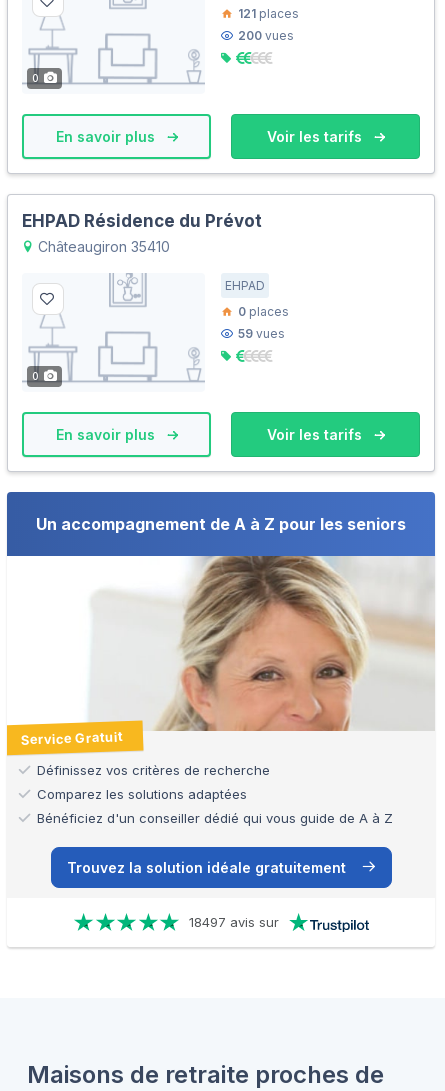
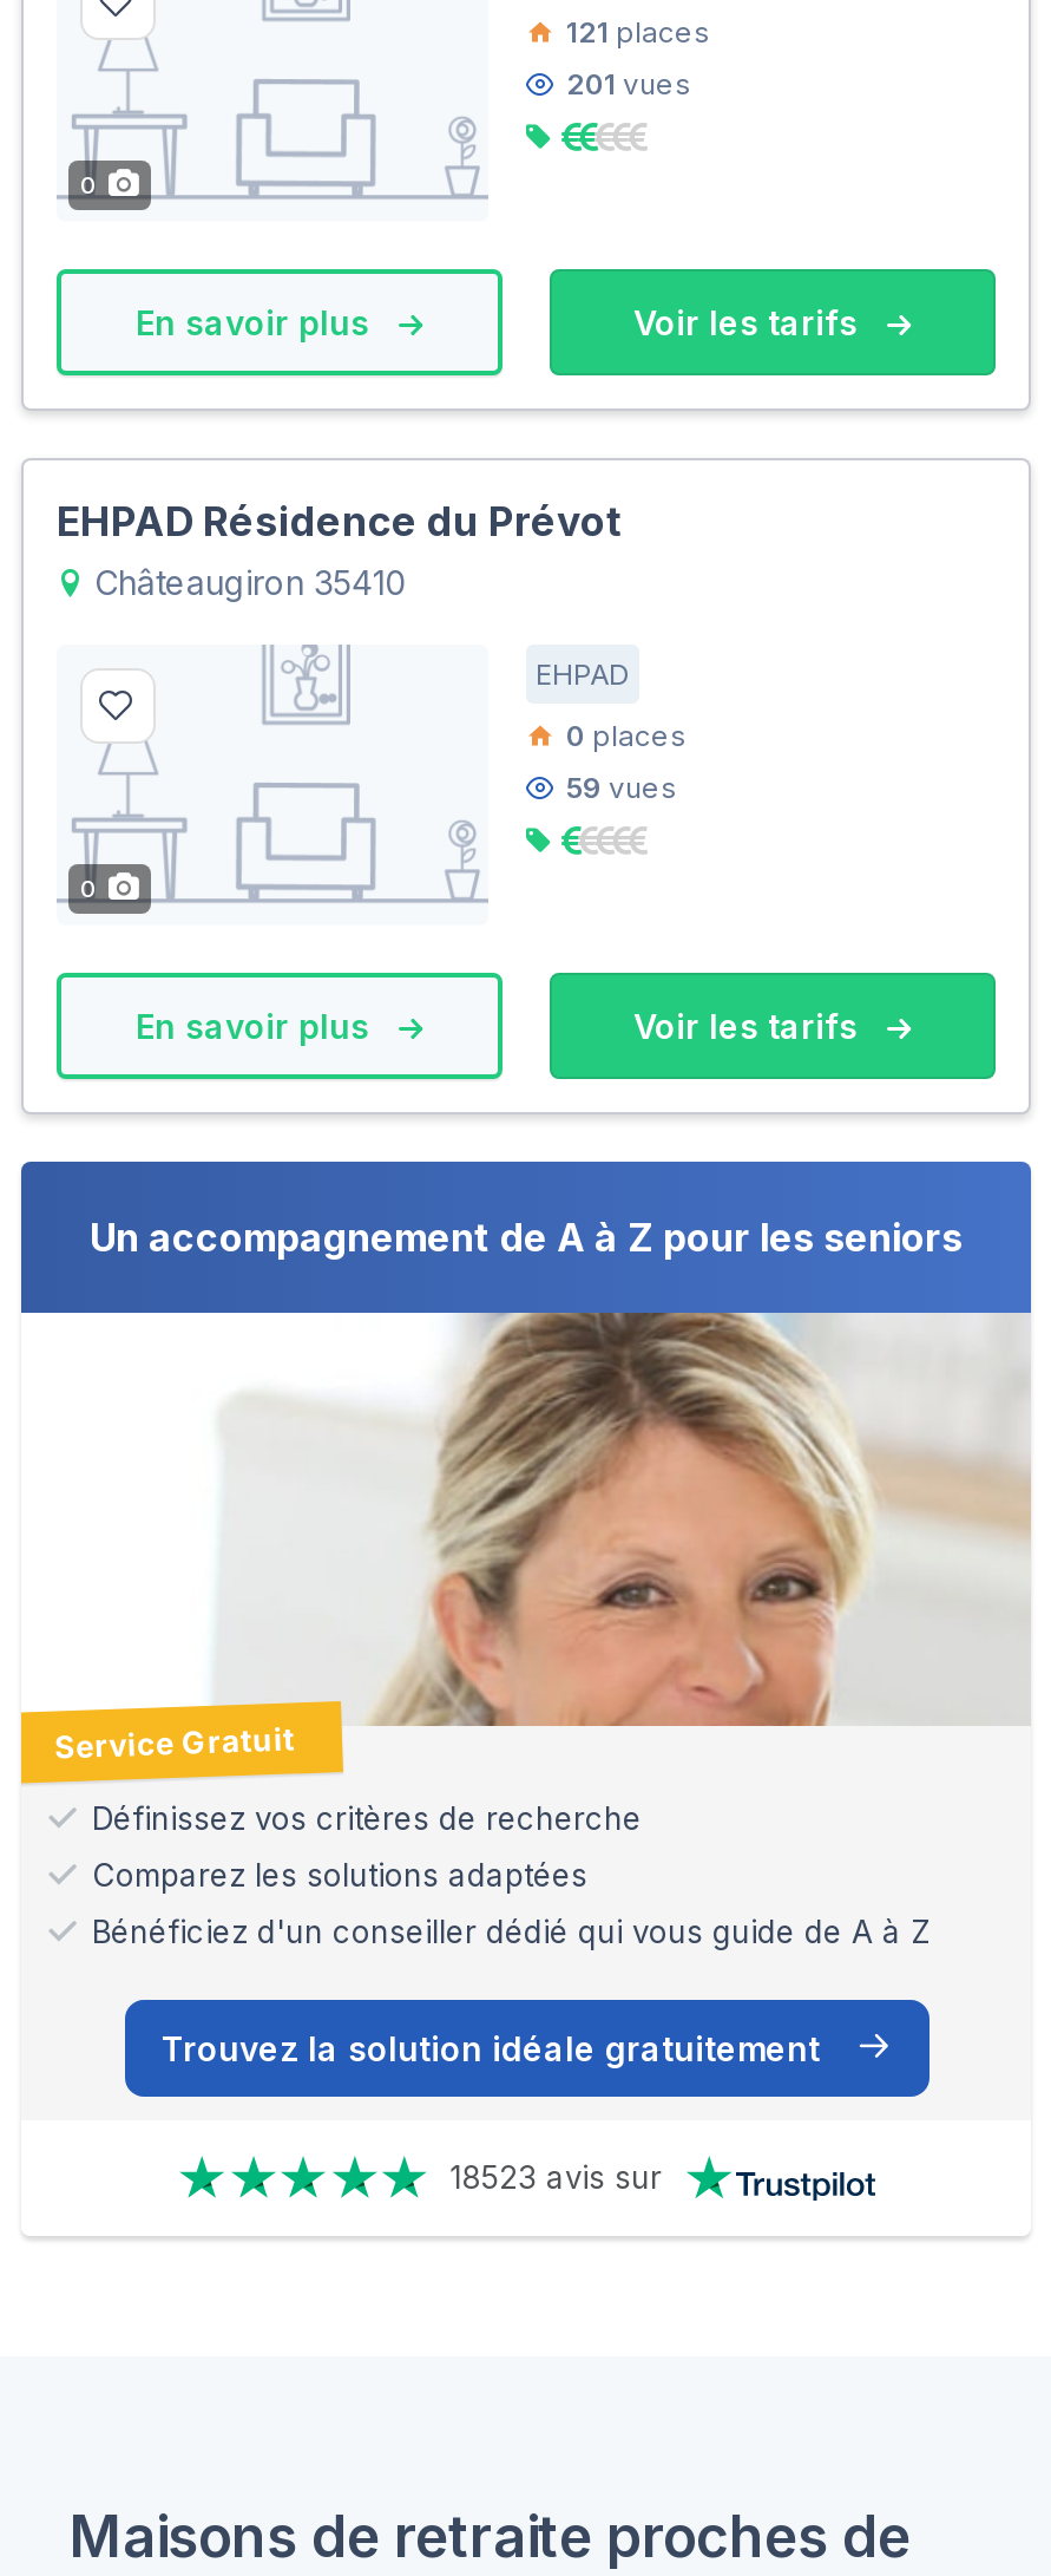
[238,28,294,43] 200 vues -> [566,65,691,101] 201 vues
[188,914,278,930] 18497 avis sur -> [449,2159,662,2197] 18523 avis sur

